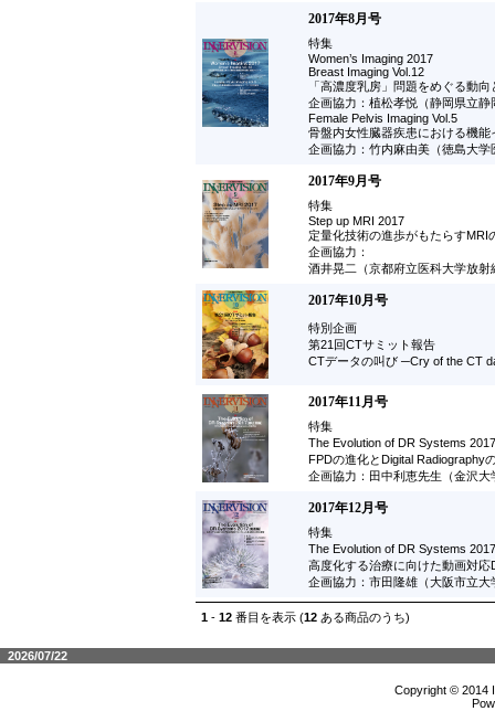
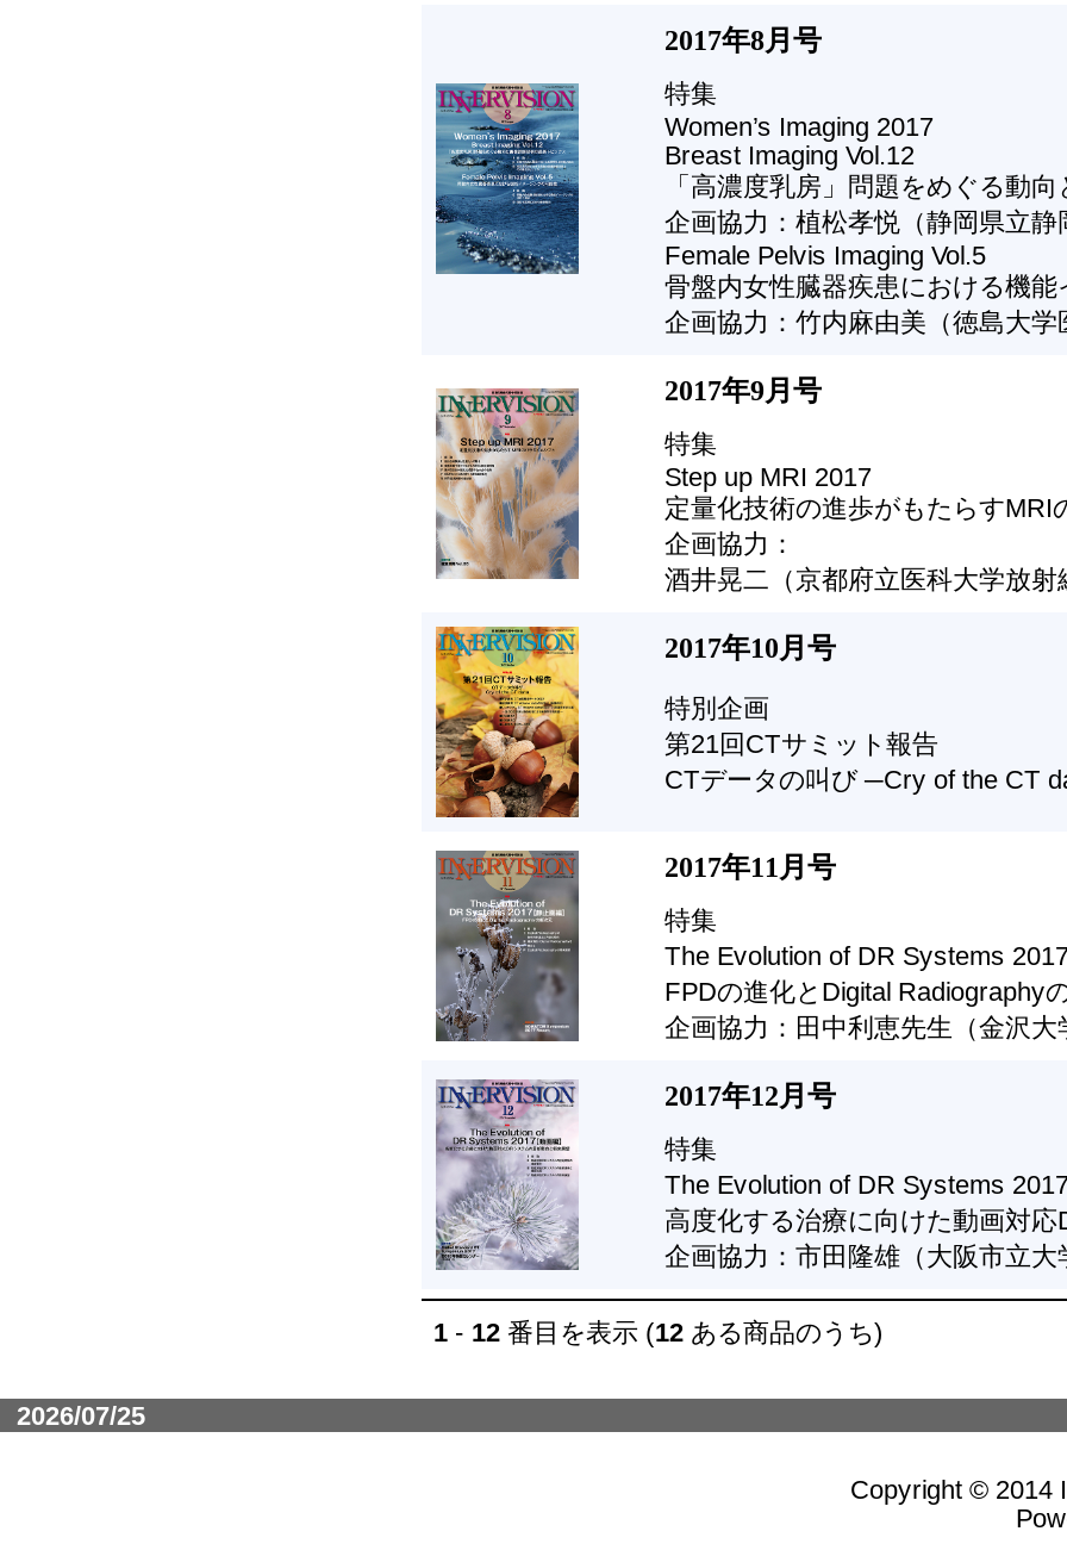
[1,649,74,662] 2026/07/22 -> [2,1401,160,1430] 2026/07/25

